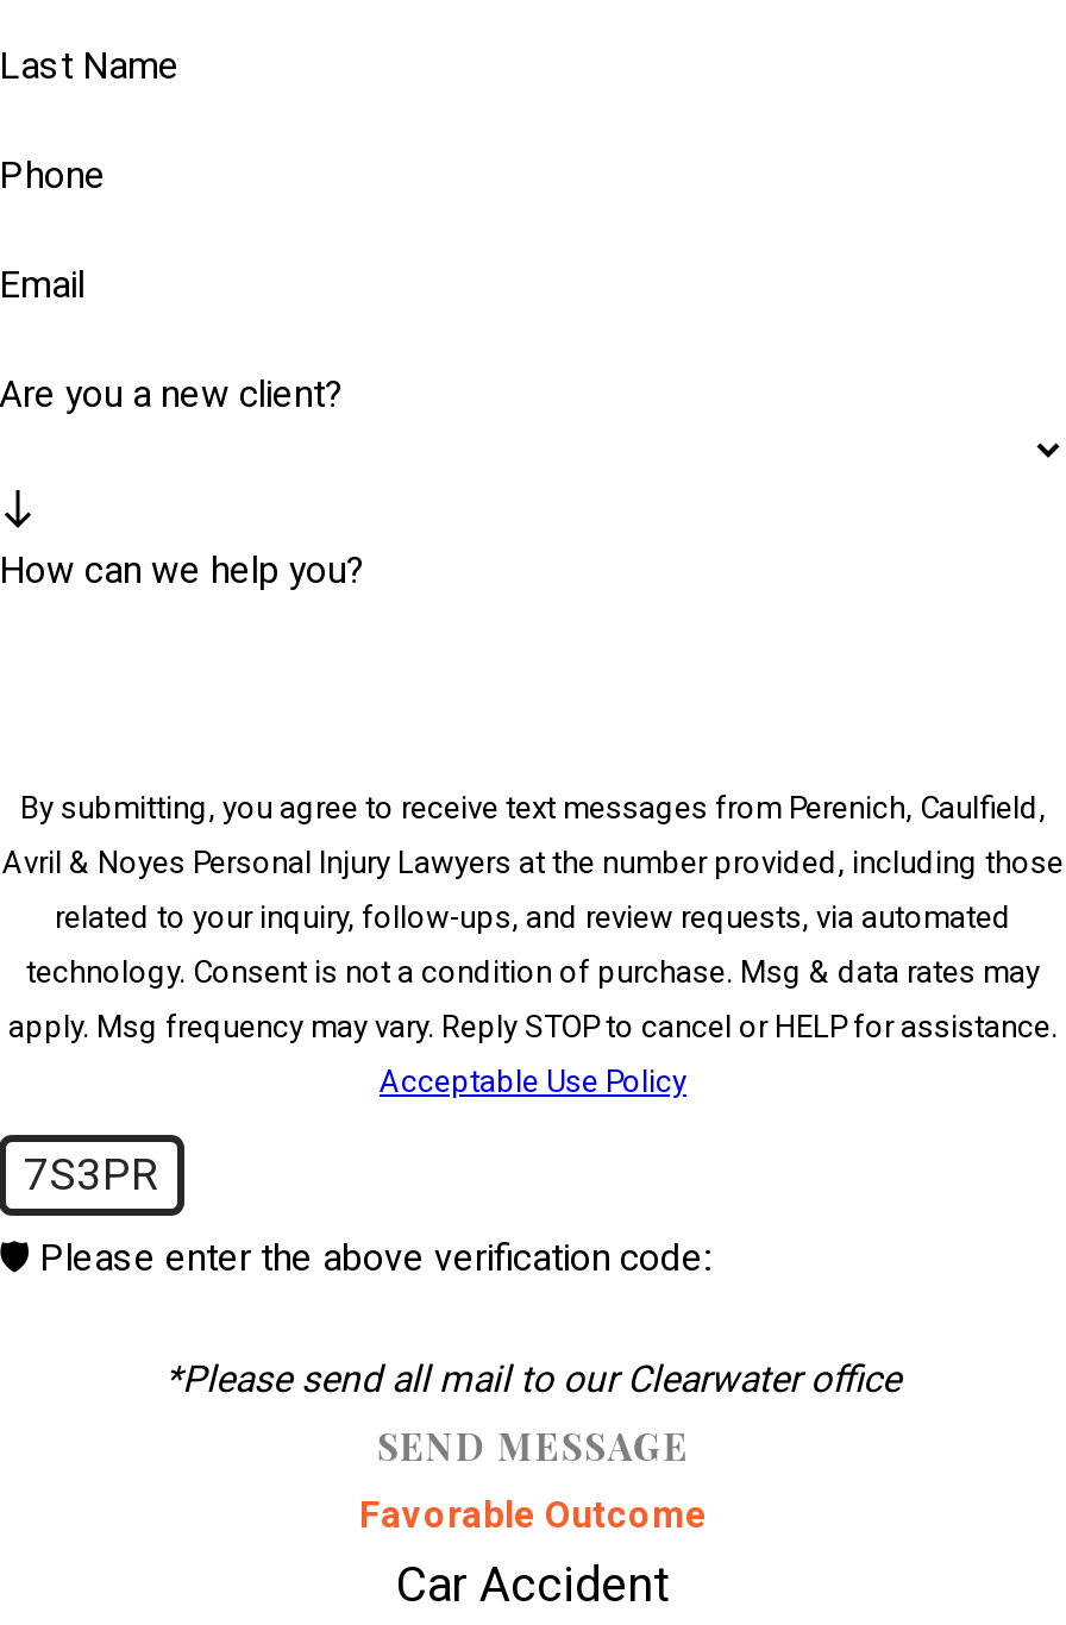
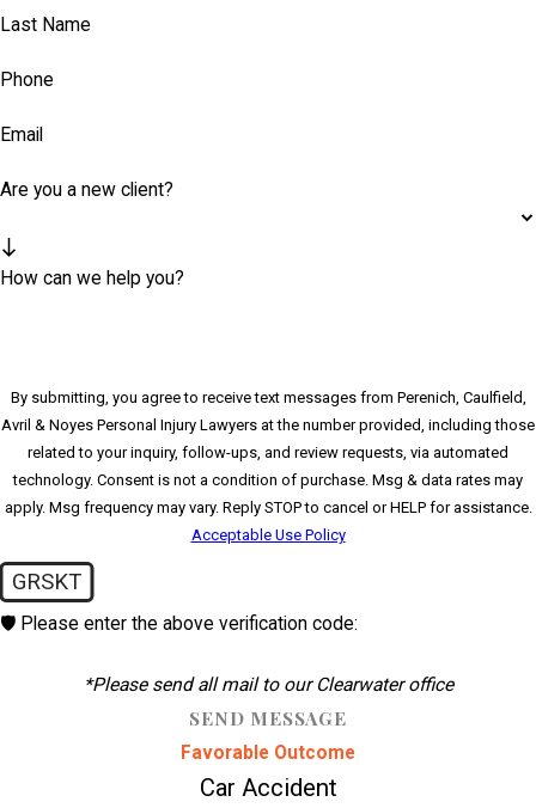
[24,1150,159,1202] 7S3PR -> [12,569,81,595] GRSKT

